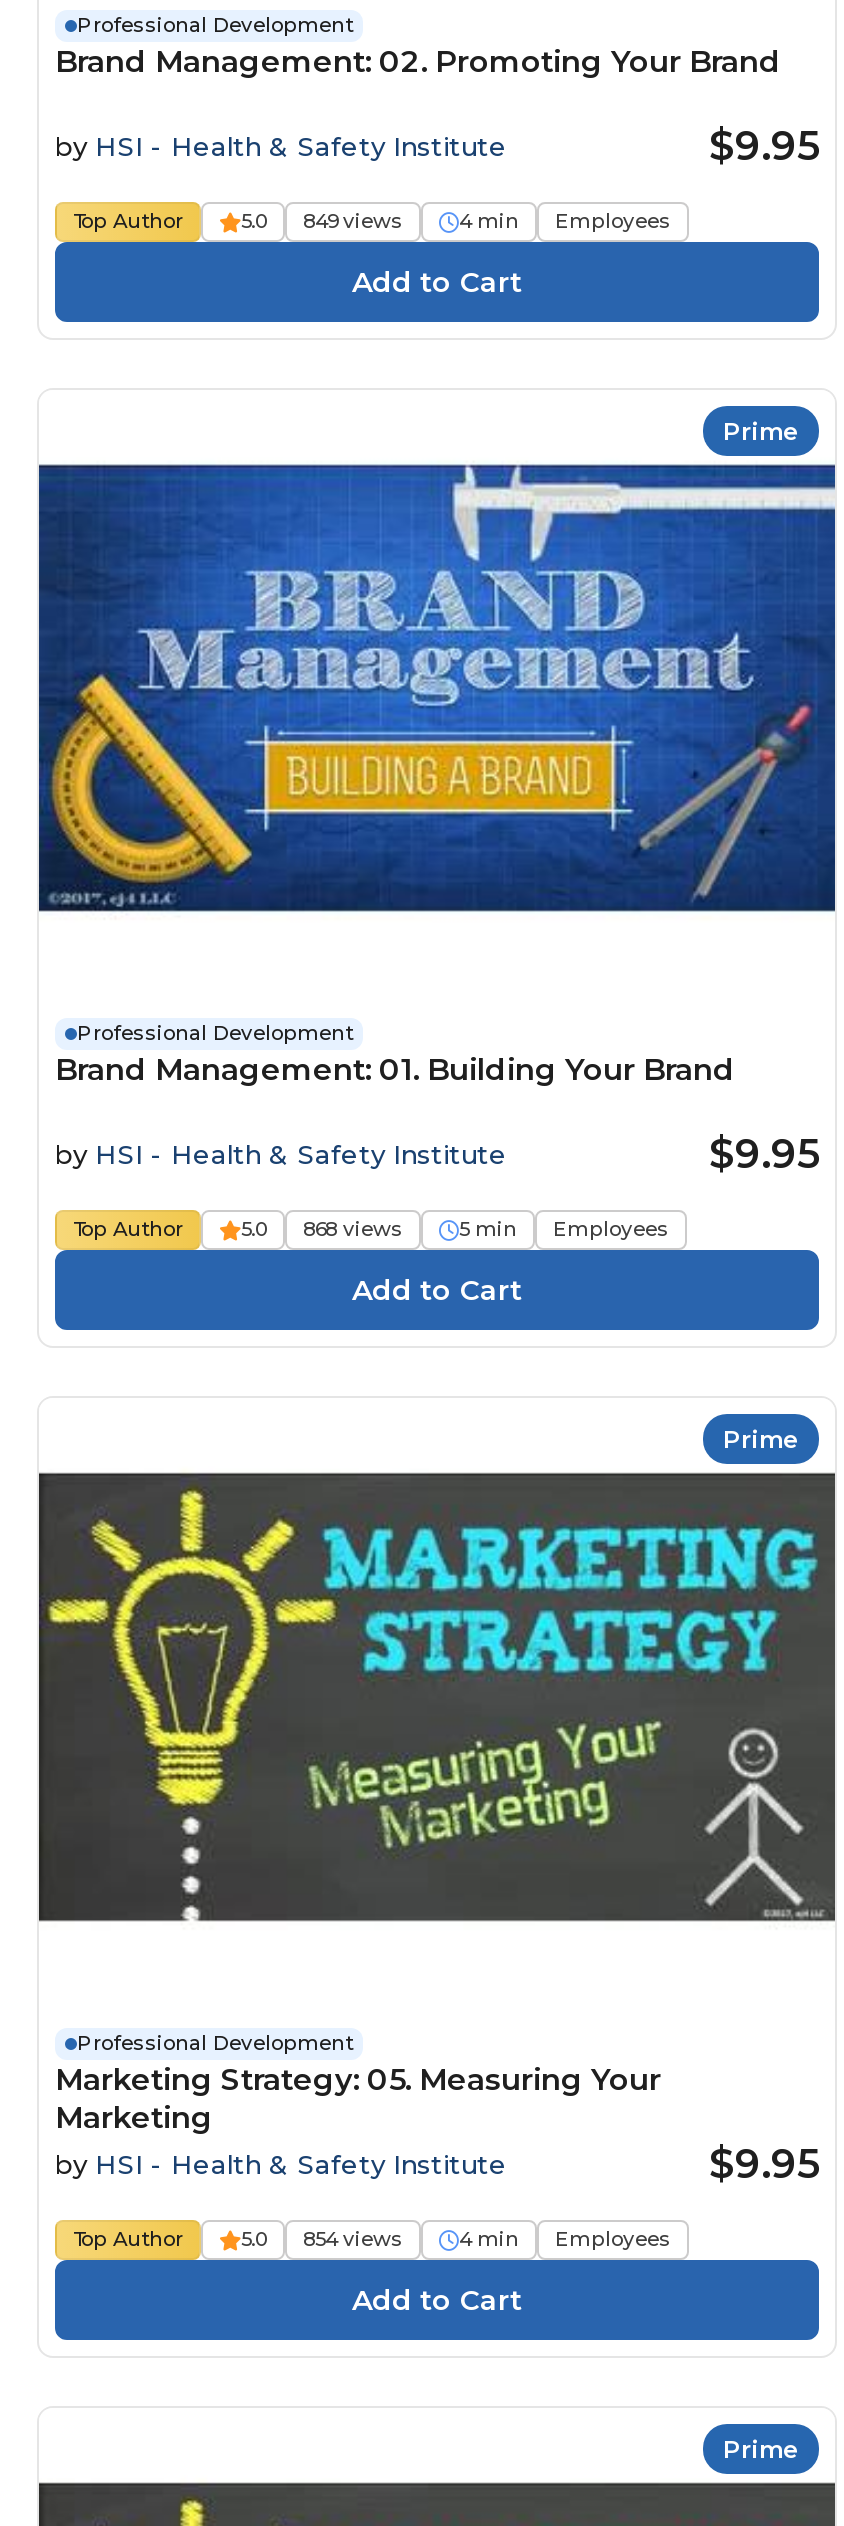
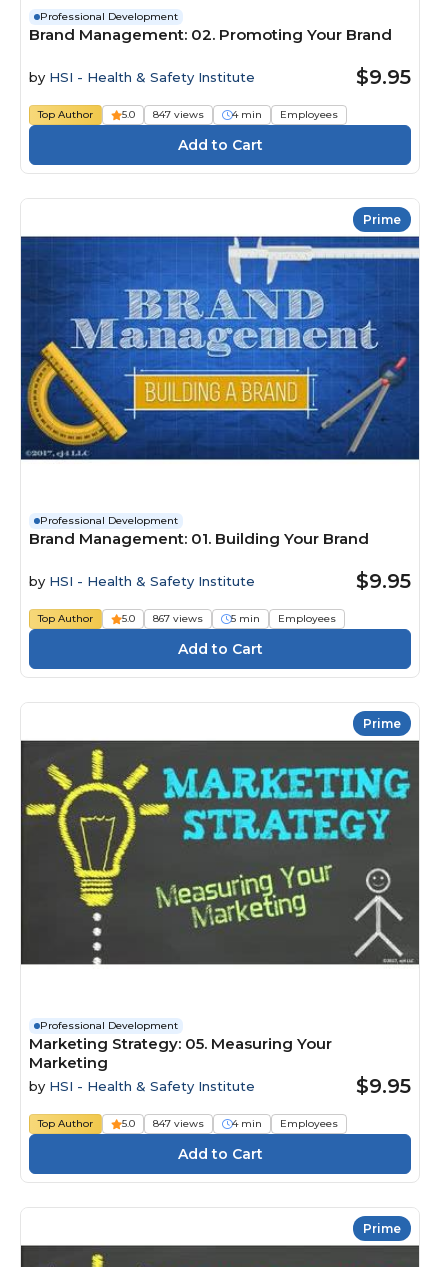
[241,207,403,233] 5.0 849 views -> [122,107,204,120] 5.0 847 views
[241,1216,403,1242] 5.0 868 views -> [122,612,203,625] 5.0 867 views
[241,2225,403,2251] 5.0 854 views -> [122,1116,204,1129] 5.0 847 views

